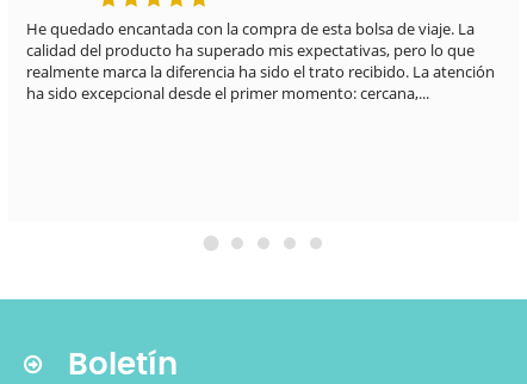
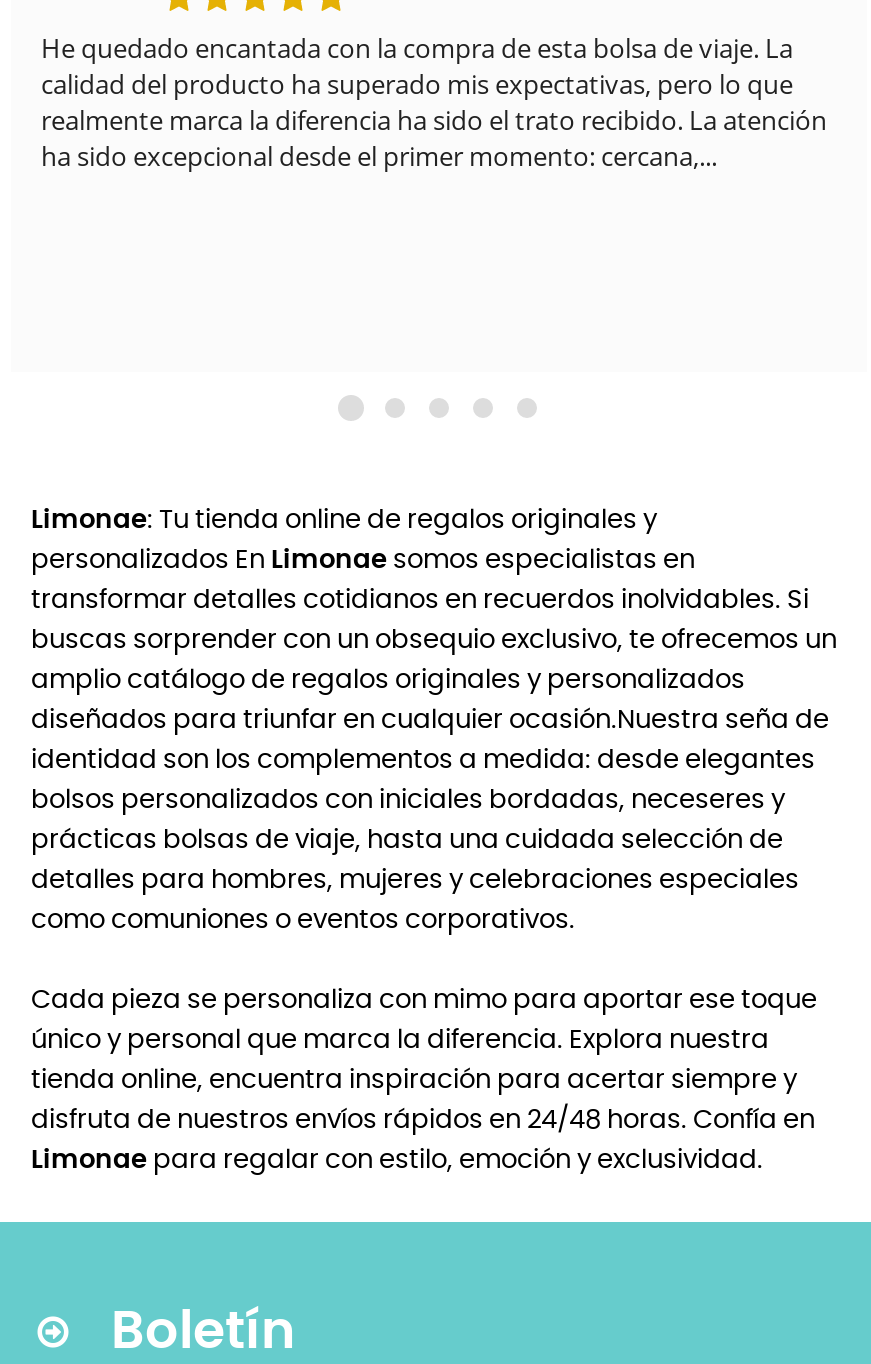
none -> [31,507,837,1173] Limonae: Tu tienda online de regalos originales y | personalizados En Limonae somos especialistas en | transformar detalles cotidianos en recuerdos inolvidables. Si | buscas sorprender con un obsequio exclusivo, te ofrecemos un | amplio catálogo de regalos originales y personalizados | diseñados para triunfar en cualquier ocasión.Nuestra seña de | identidad son los complementos a medida: desde elegantes | bolsos personalizados con iniciales bordadas, neceseres y | prácticas bolsas de viaje, hasta una cuidada selección de | detalles para hombres, mujeres y celebraciones especiales | como comuniones o eventos corporativos. | Cada pieza se personaliza con mimo para aportar ese toque | único y personal que marca la diferencia. Explora nuestra | tienda online, encuentra inspiración para acertar siempre y | disfruta de nuestros envíos rápidos en 24/48 horas. Confía en | Limonae para regalar con estilo, emoción y exclusividad.

